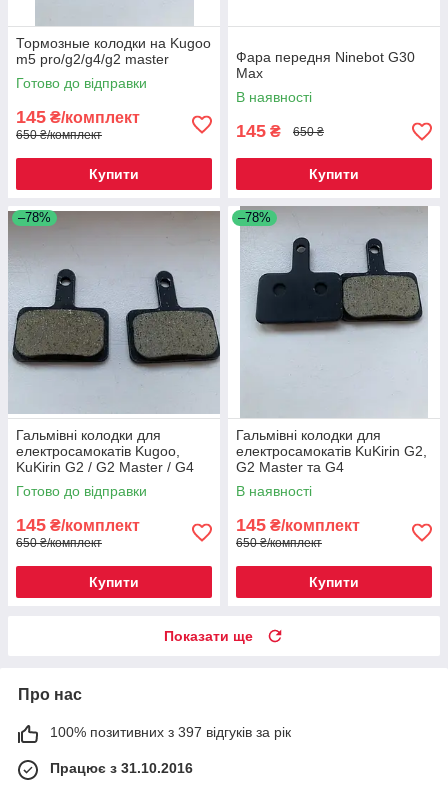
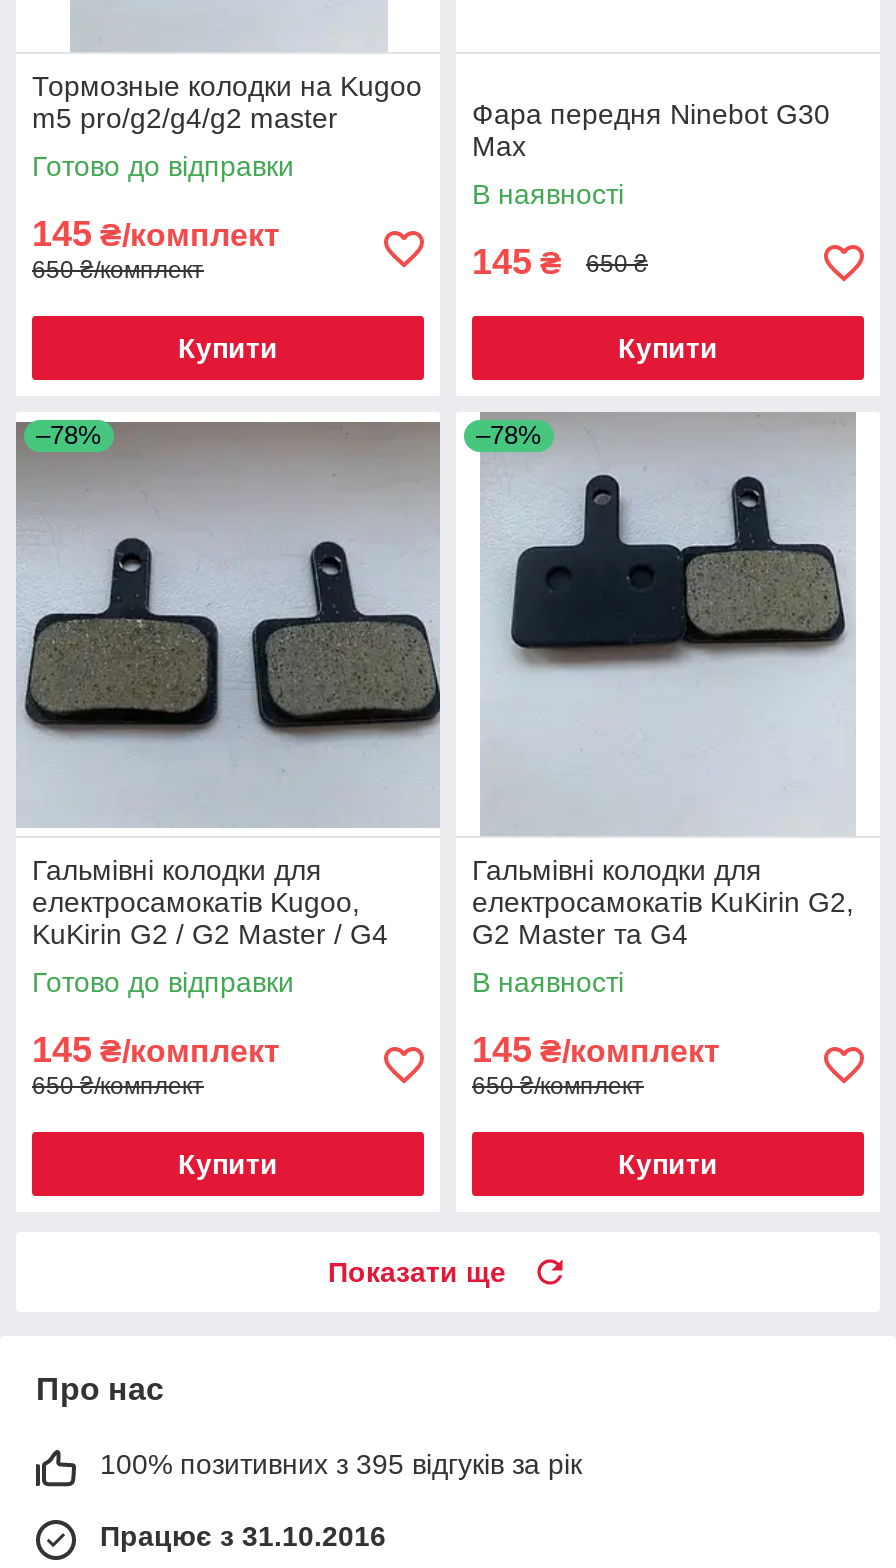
[50,724,291,740] 100% позитивних з 397 відгуків за рік -> [100,1449,582,1481] 100% позитивних з 395 відгуків за рік

